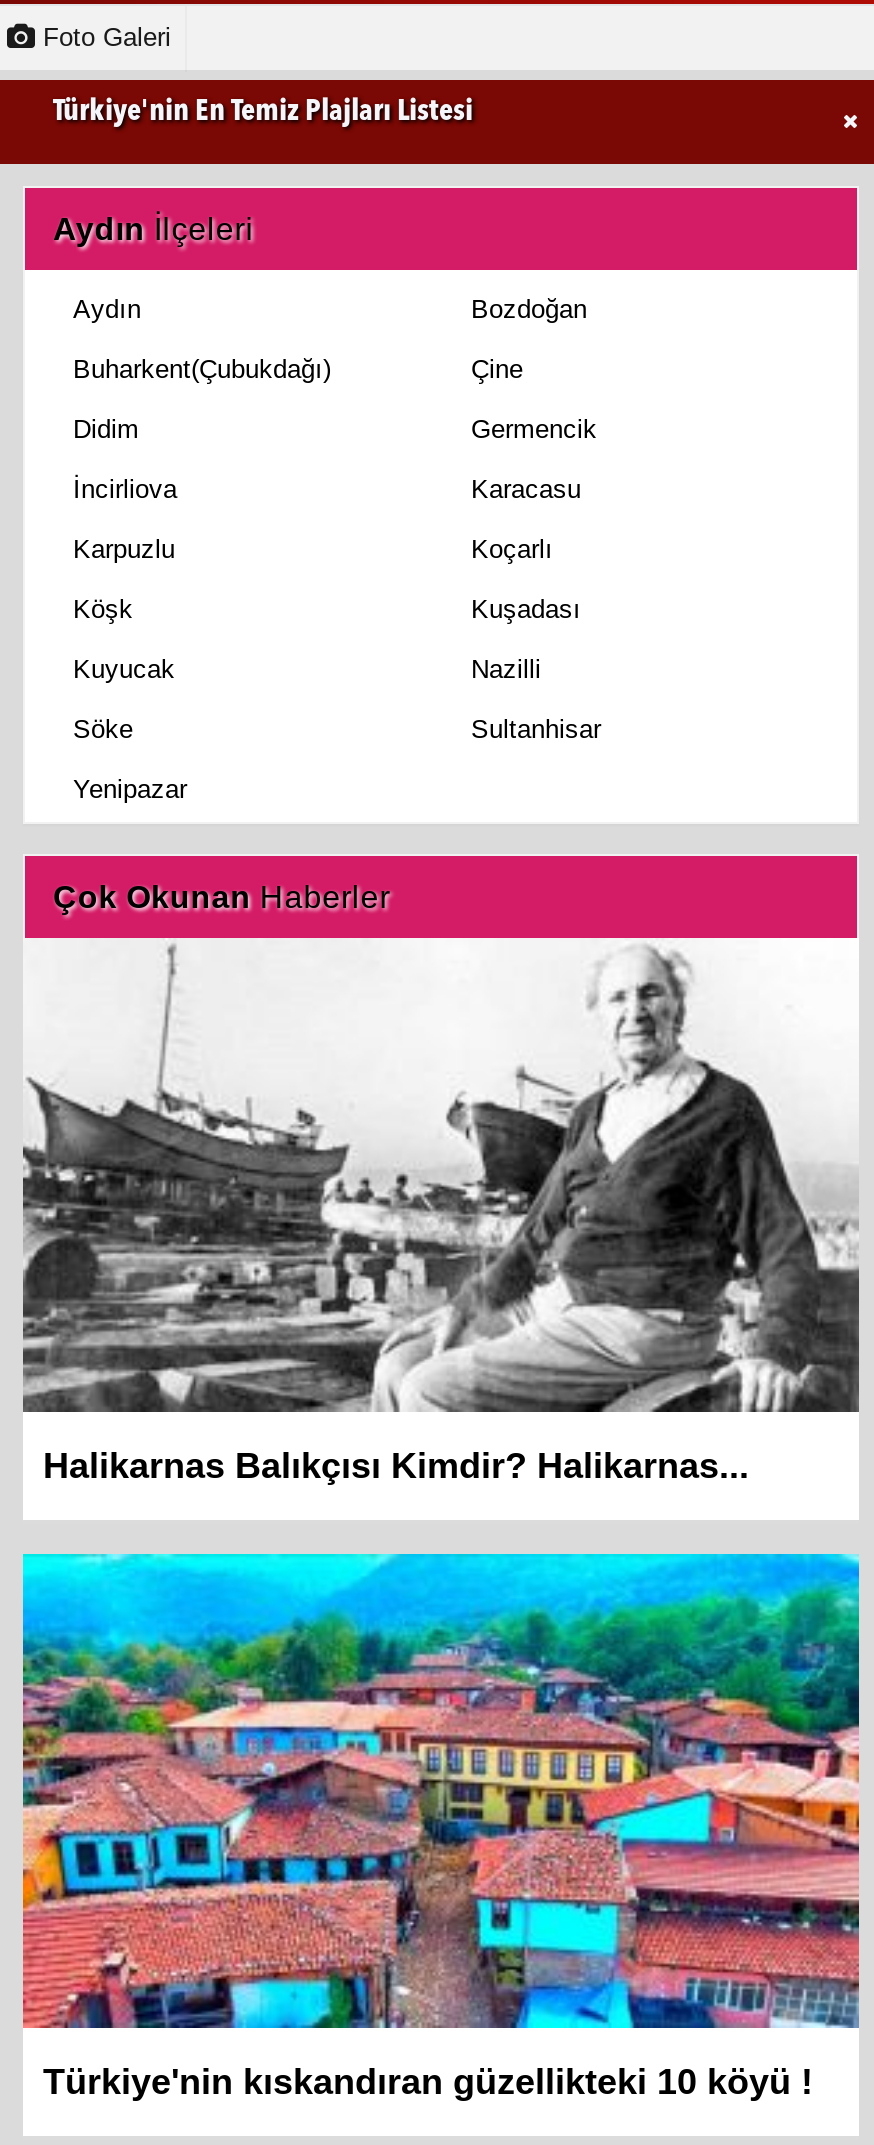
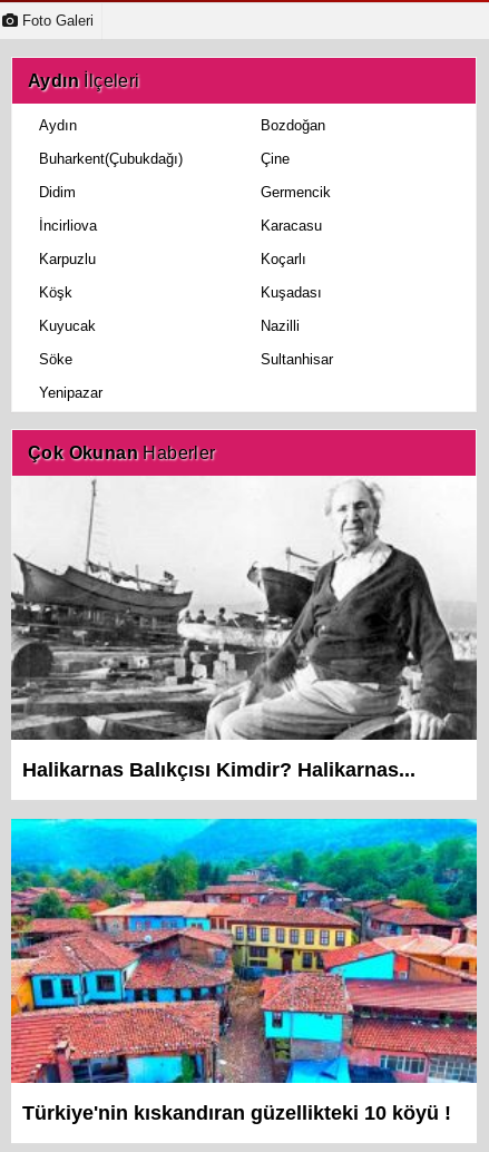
[53,99,473,129] Türkiye'nin En Temiz Plajları Listesi -> none

